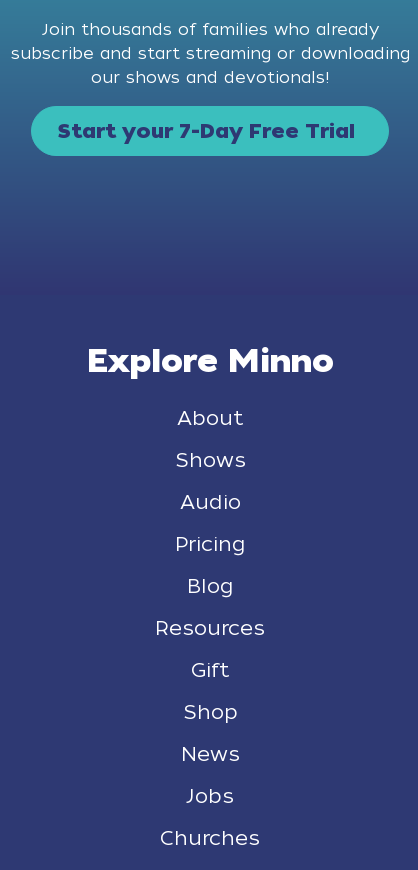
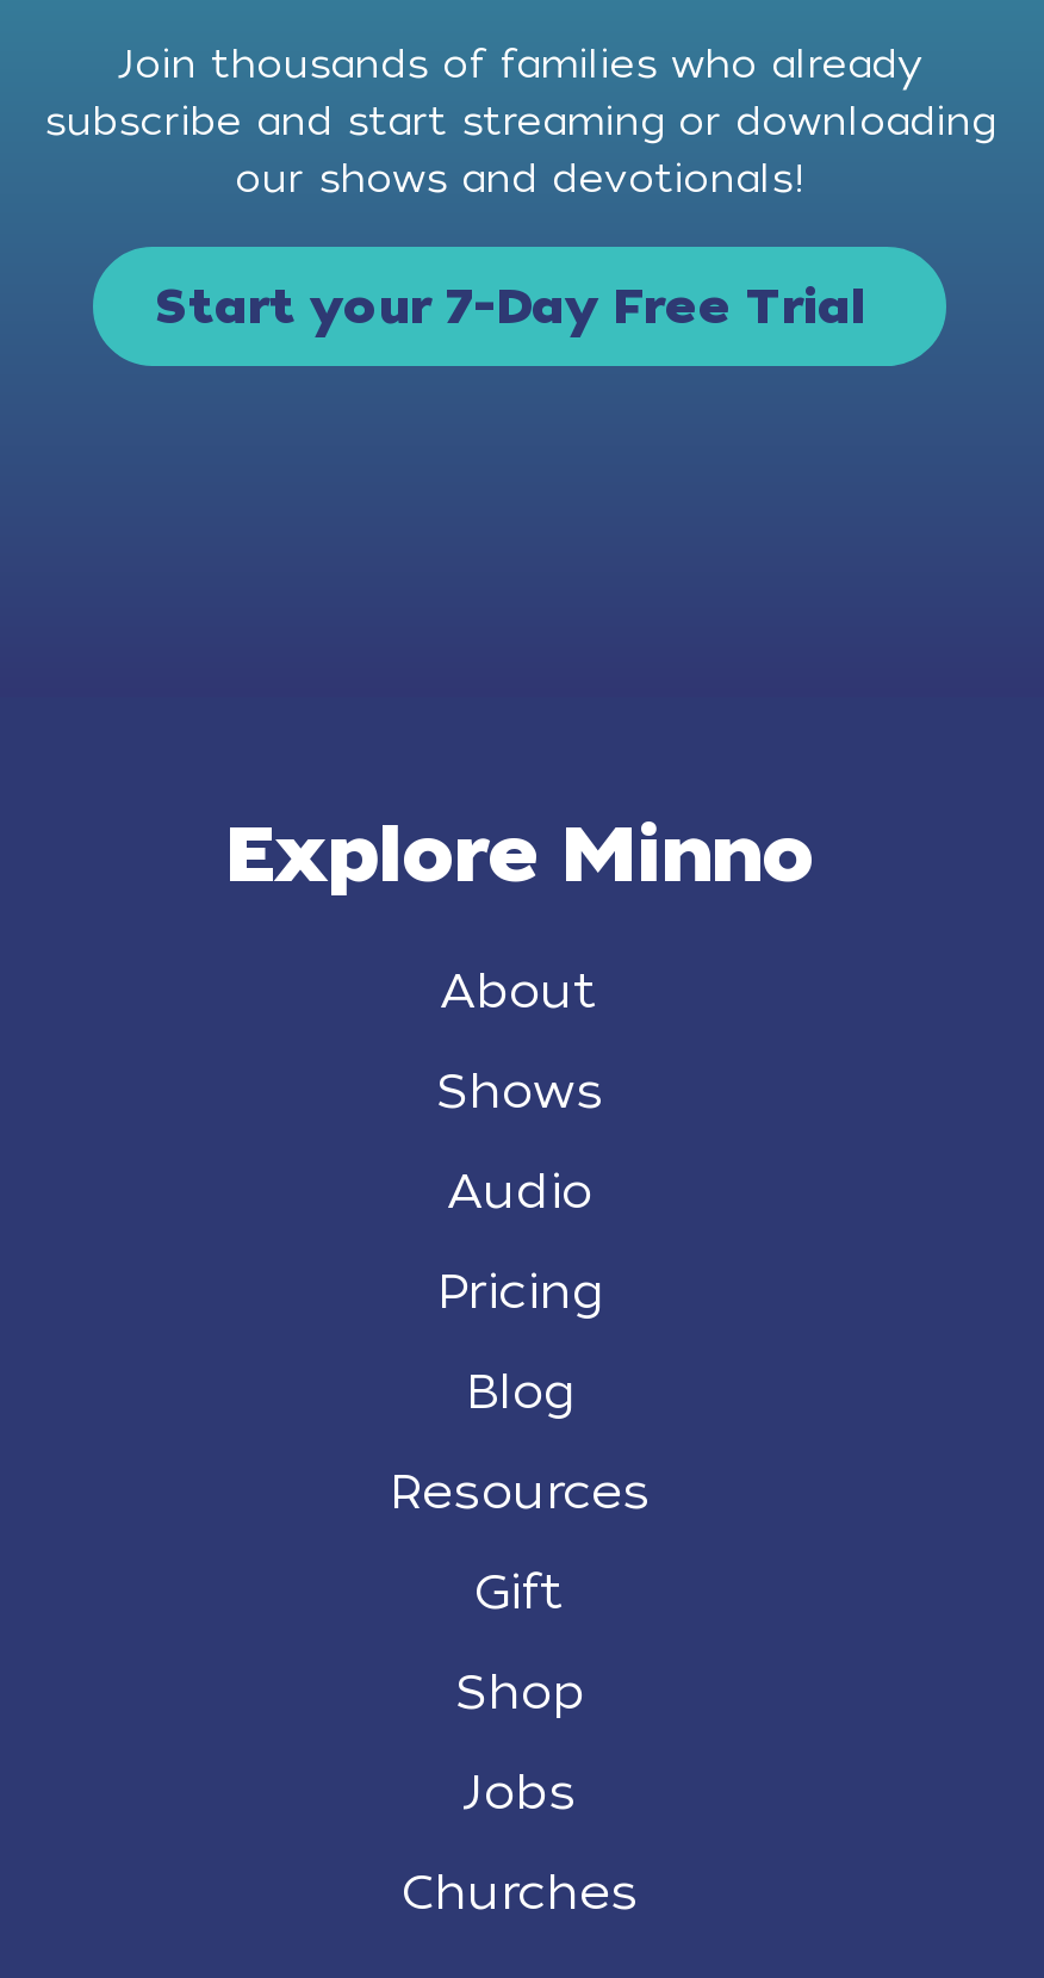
[180,742,239,766] News -> none

